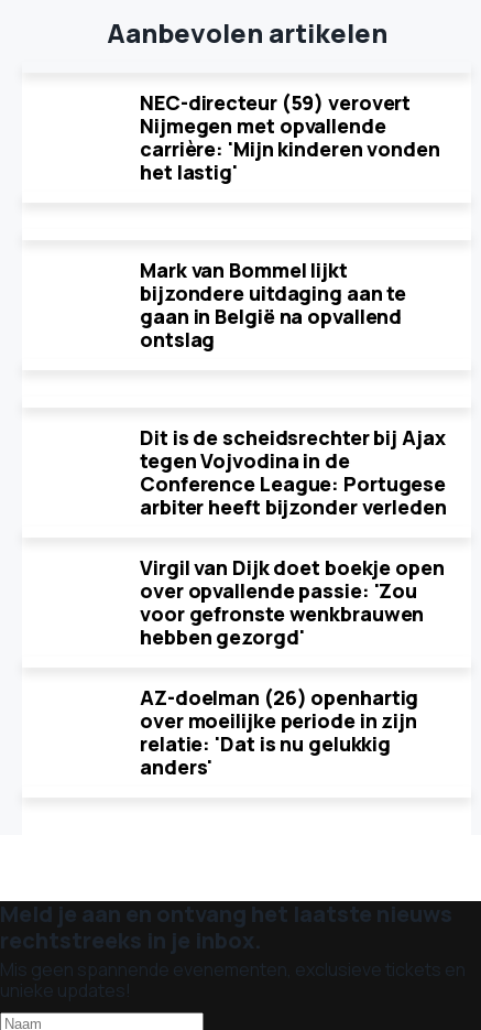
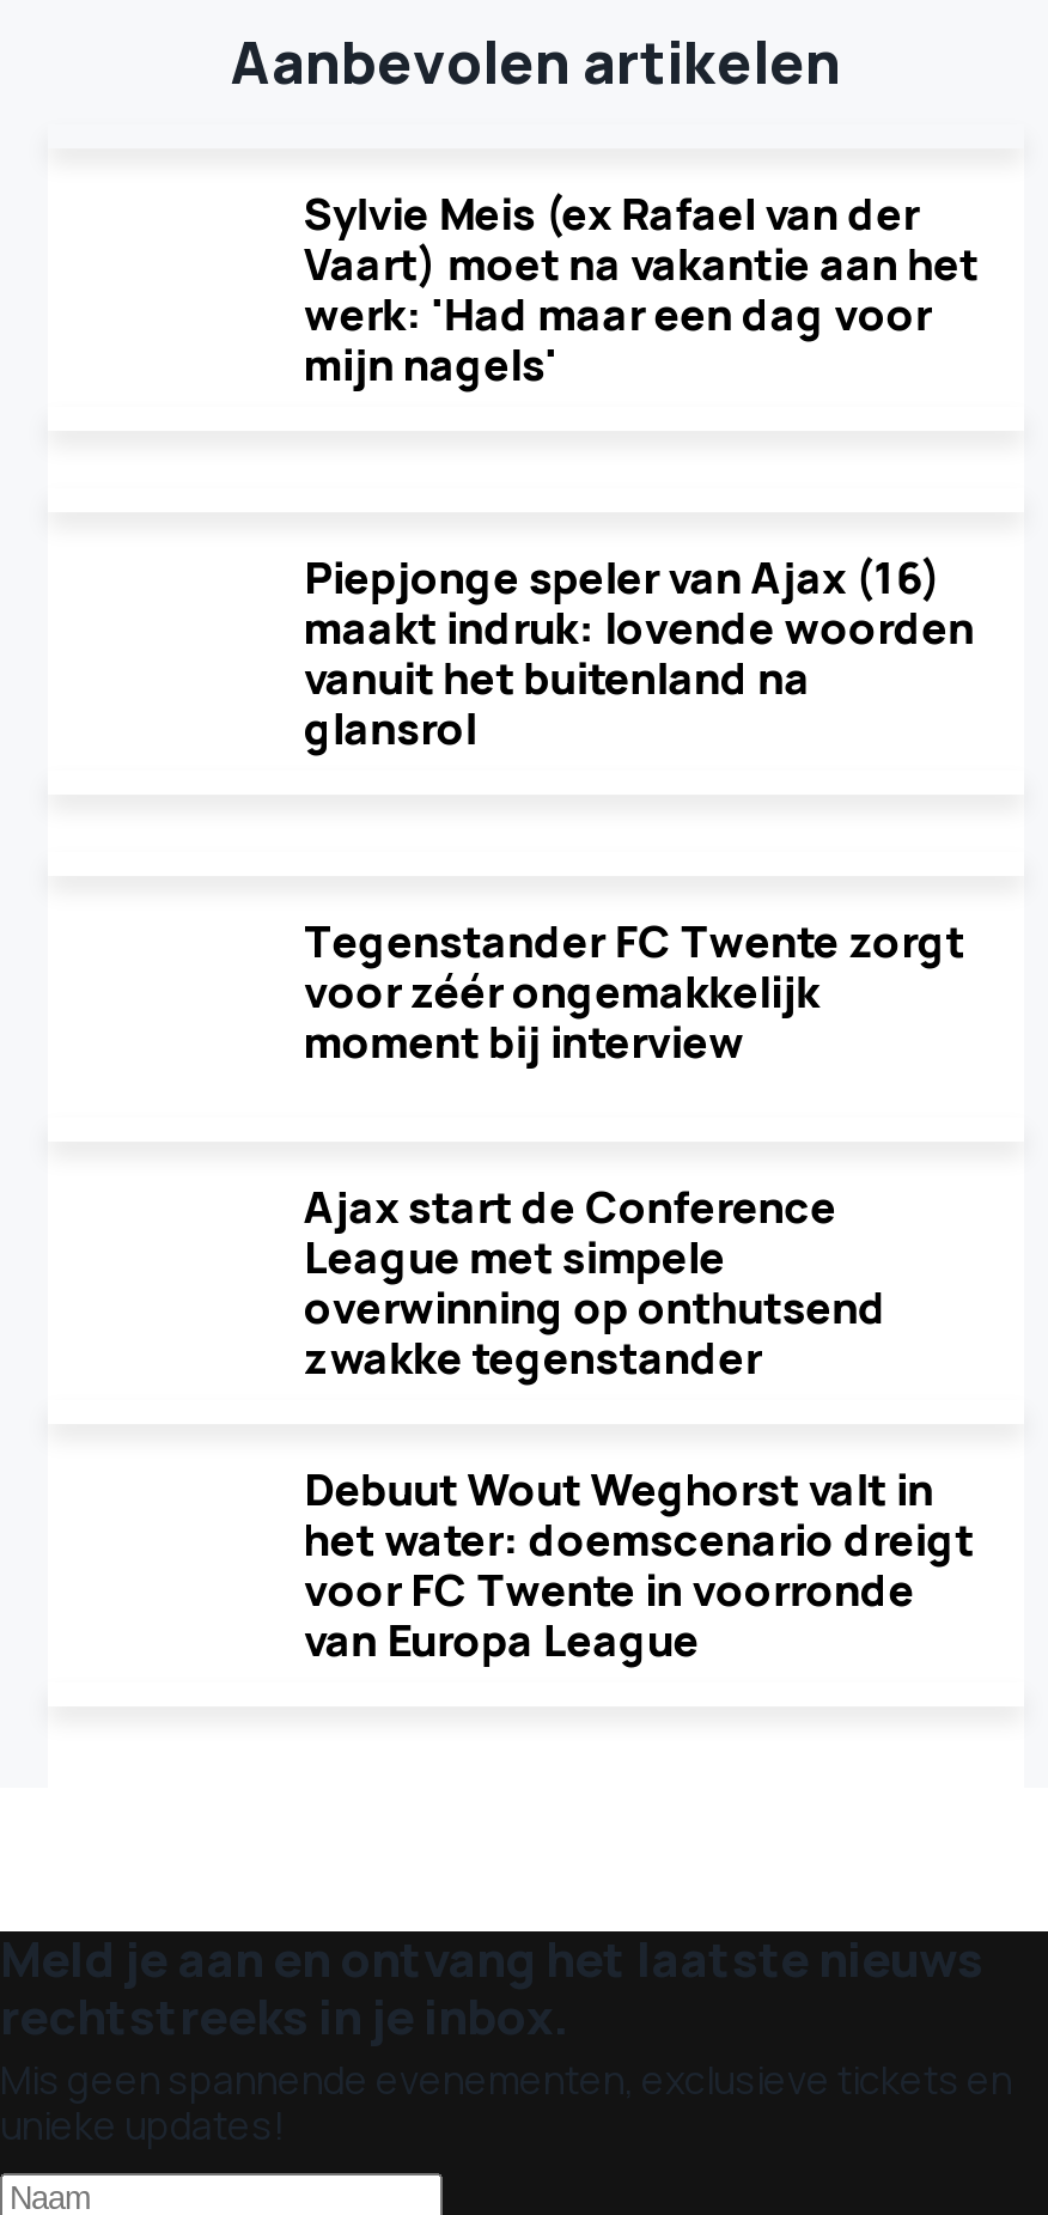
[140,89,440,185] NEC-directeur (59) verovert | Nijmegen met opvallende | carrière: 'Mijn kinderen vonden | het lastig' -> [304,184,978,393] Sylvie Meis (ex Rafael van der | Vaart) moet na vakantie aan het | werk: 'Had maar een dag voor | mijn nagels'
[140,257,406,353] Mark van Bommel lijkt | bijzondere uitdaging aan te | gaan in België na opvallend | ontslag -> [304,548,974,756] Piepjonge speler van Ajax (16) | maakt indruk: lovende woorden | vanuit het buitenland na | glansrol
[140,424,447,520] Dit is de scheidsrechter bij Ajax | tegen Vojvodina in de | Conference League: Portugese | arbiter heeft bijzonder verleden -> [304,912,965,1070] Tegenstander FC Twente zorgt | voor zéér ongemakkelijk | moment bij interview
[140,554,444,650] Virgil van Dijk doet boekje open | over opvallende passie: 'Zou | voor gefronste wenkbrauwen | hebben gezorgd' -> [304,1178,886,1386] Ajax start de Conference | League met simpele | overwinning op onthutsend | zwakke tegenstander
[140,684,419,780] AZ-doelman (26) openhartig | over moeilijke periode in zijn | relatie: 'Dat is nu gelukkig | anders' -> [304,1460,974,1668] Debuut Wout Weghorst valt in | het water: doemscenario dreigt | voor FC Twente in voorronde | van Europa League

